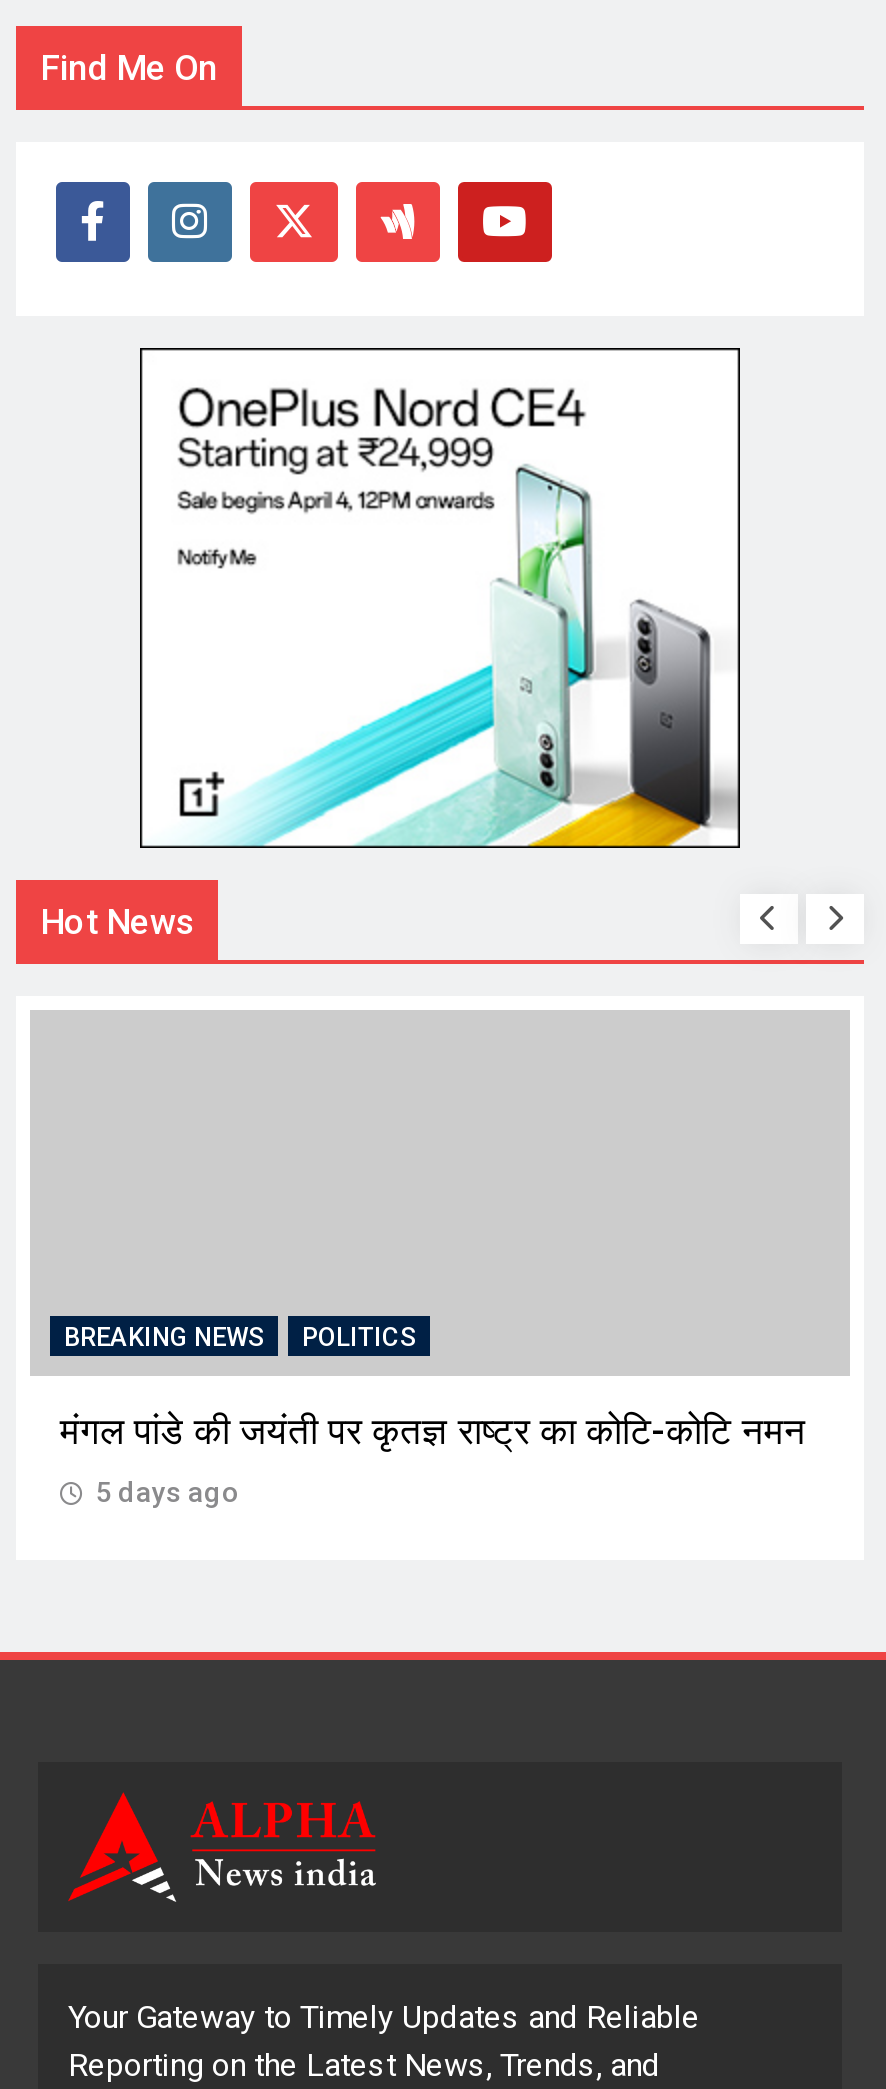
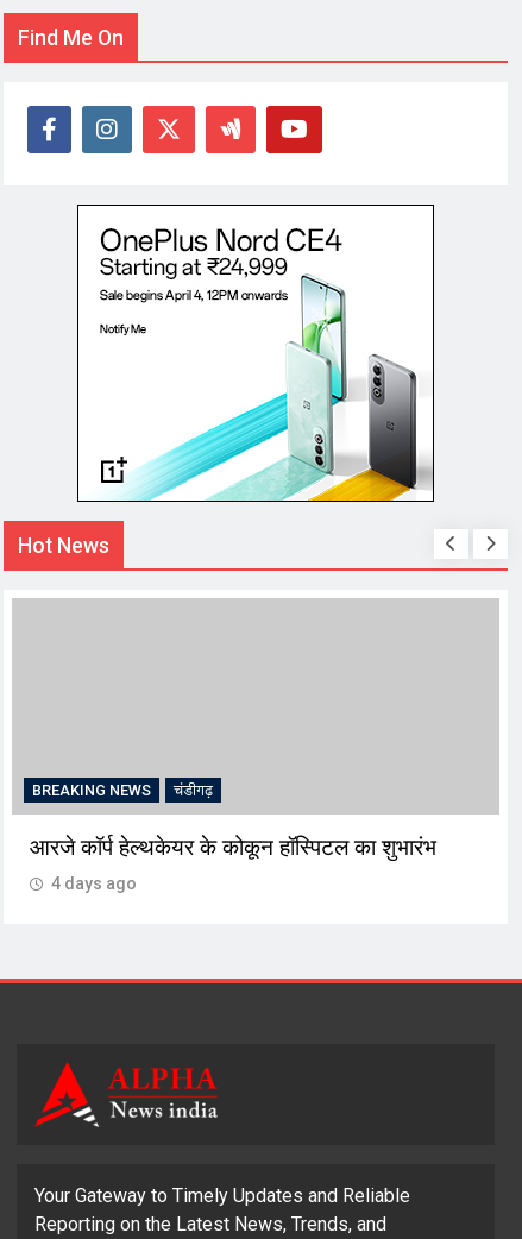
[302,1322,416,1352] POLITICS -> [174,781,213,799] चंडीगढ़
[60,1410,806,1454] मंगल पांडे की जयंती पर कृतज्ञ राष्ट्र का कोटि-कोटि नमन -> [30,835,436,861] आरजे कॉर्प हेल्थकेयर के कोकून हॉस्पिटल का शुभारंभ
[96,1476,240,1508] 5 days ago -> [51,874,137,893] 4 days ago

